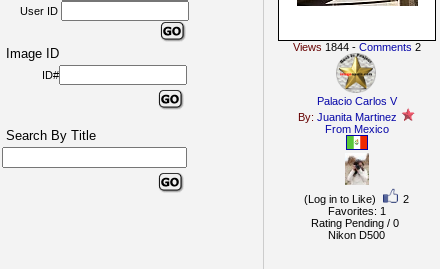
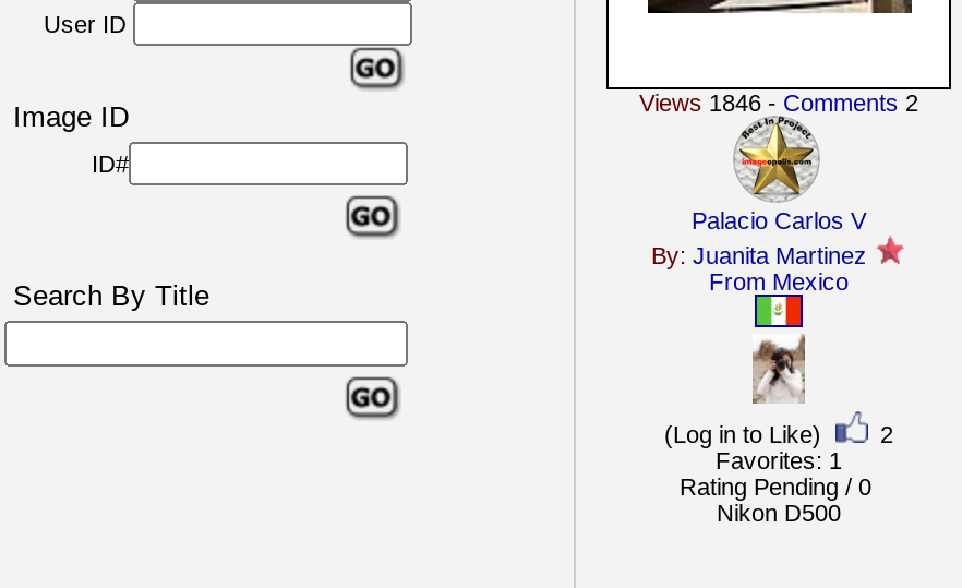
[293,41,421,53] Views1844 -Comments2 -> [639,89,918,116] Views1846 -Comments2

